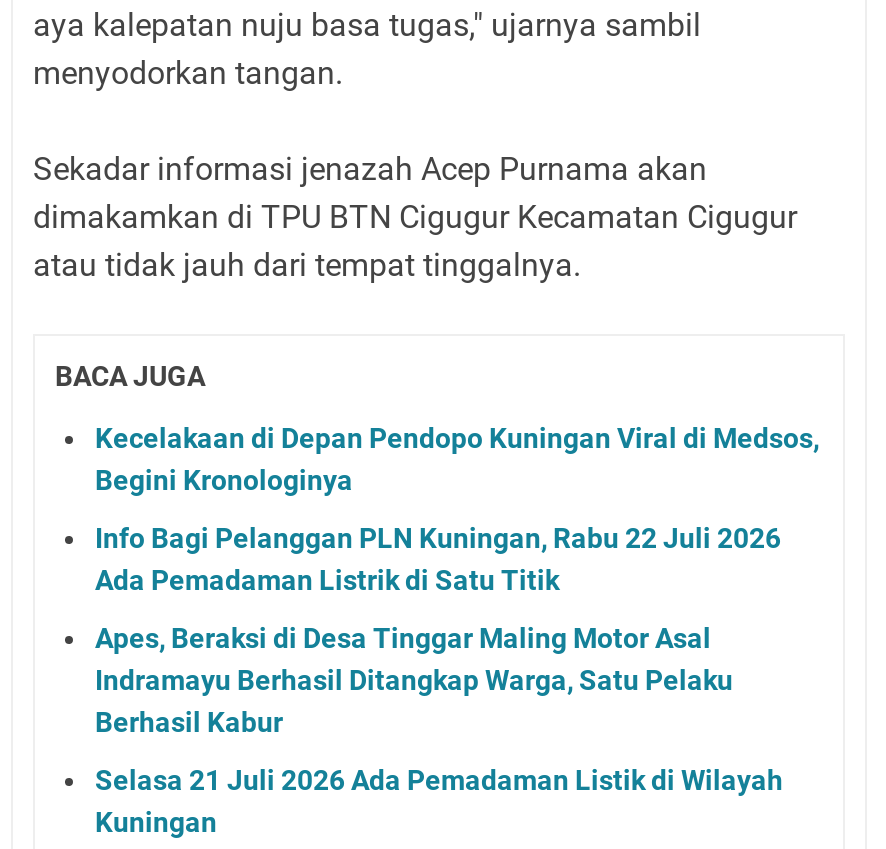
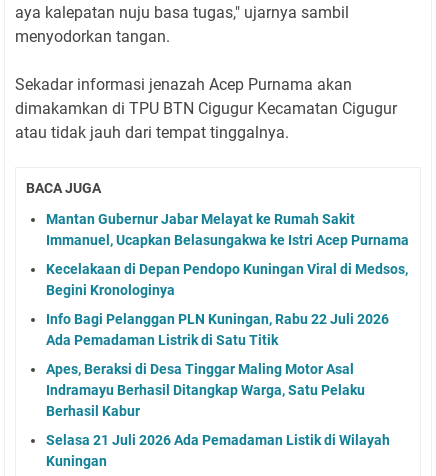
none -> [46,211,409,248] Mantan Gubernur Jabar Melayat ke Rumah Sakit | Immanuel, Ucapkan Belasungakwa ke Istri Acep Purnama

